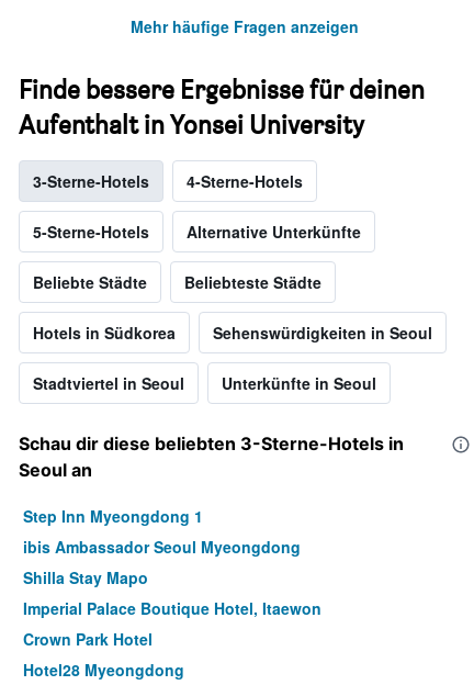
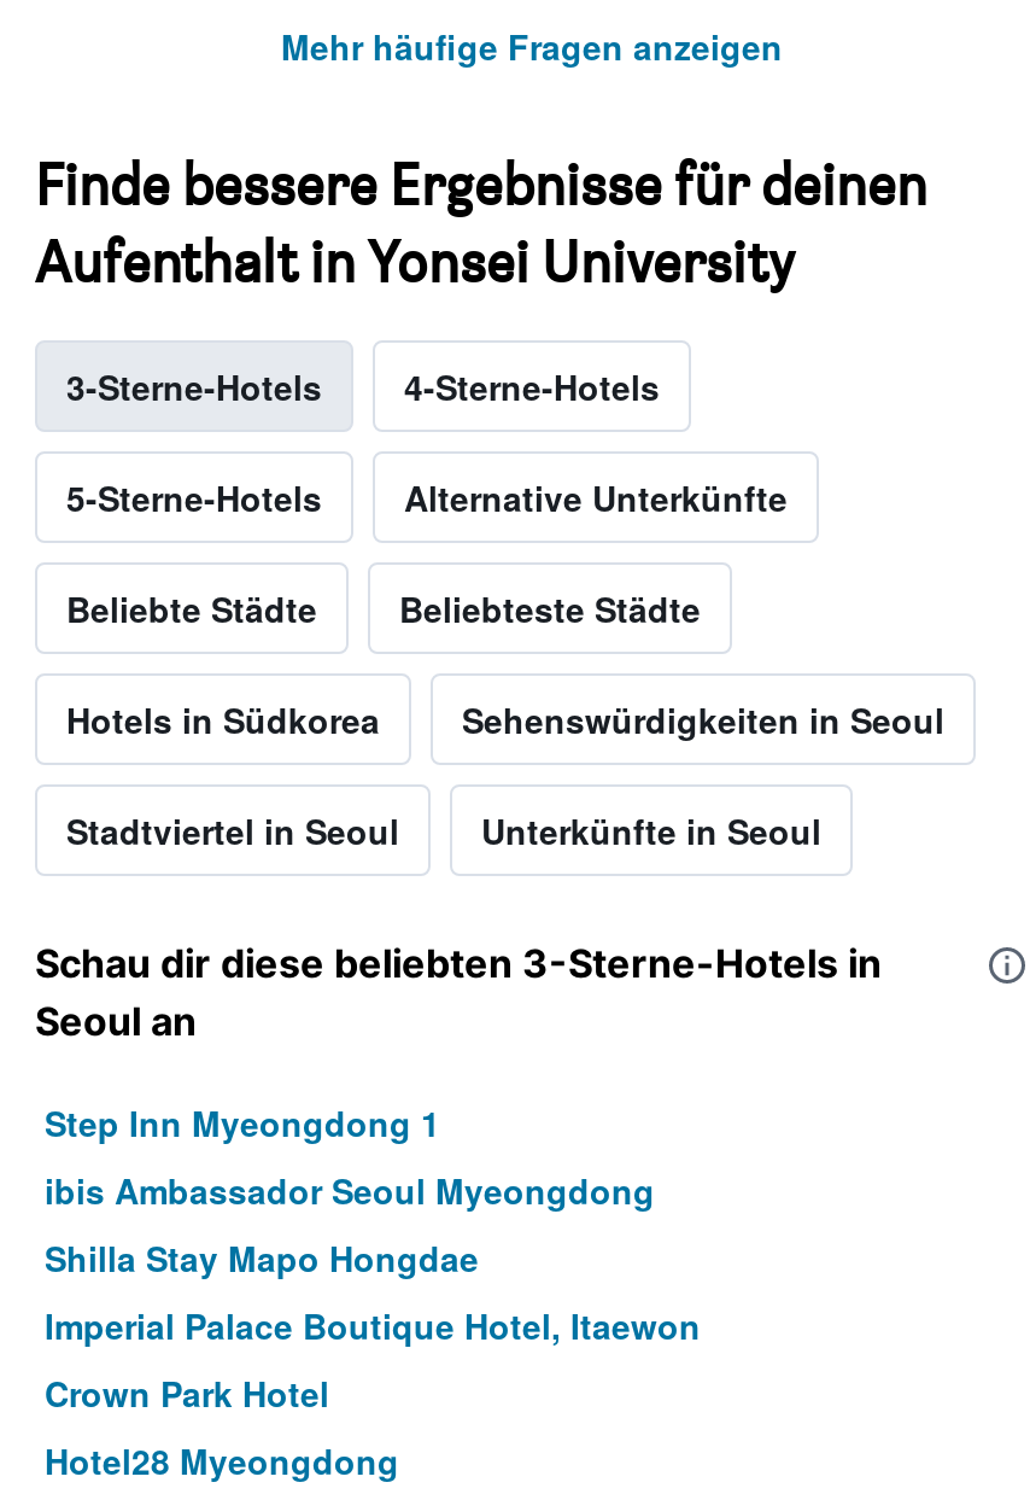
[23,567,148,589] Shilla Stay Mapo -> [45,1234,479,1282] Shilla Stay Mapo Hongdae

